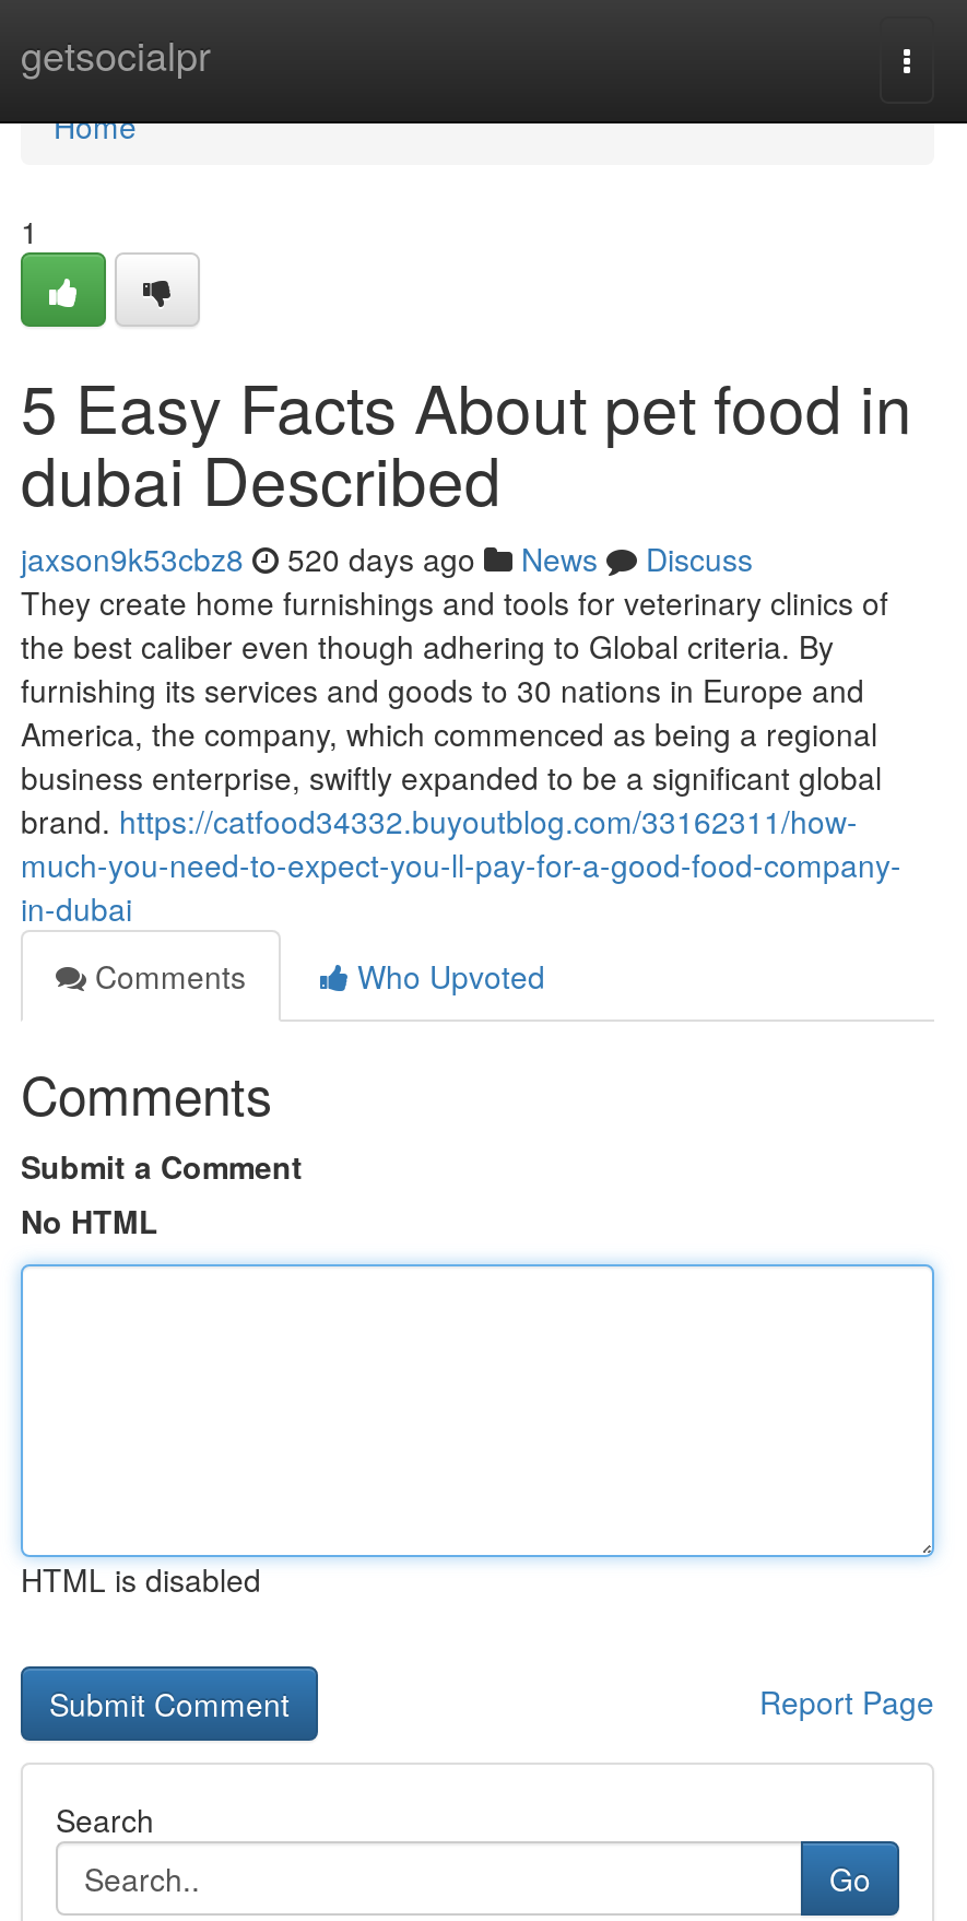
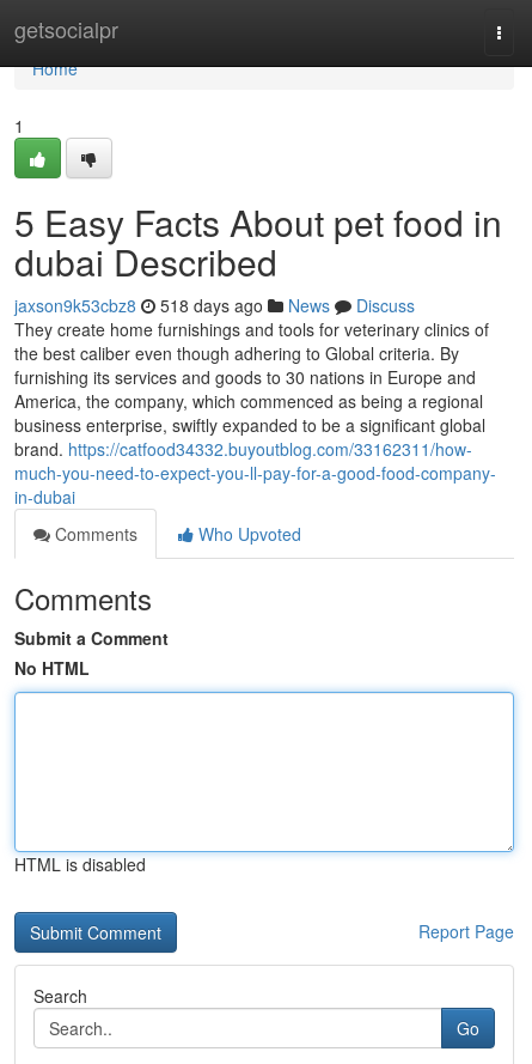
[21,537,753,580] jaxson9k53cbz8 520 days ago News Discuss -> [14,293,415,317] jaxson9k53cbz8 518 days ago News Discuss

